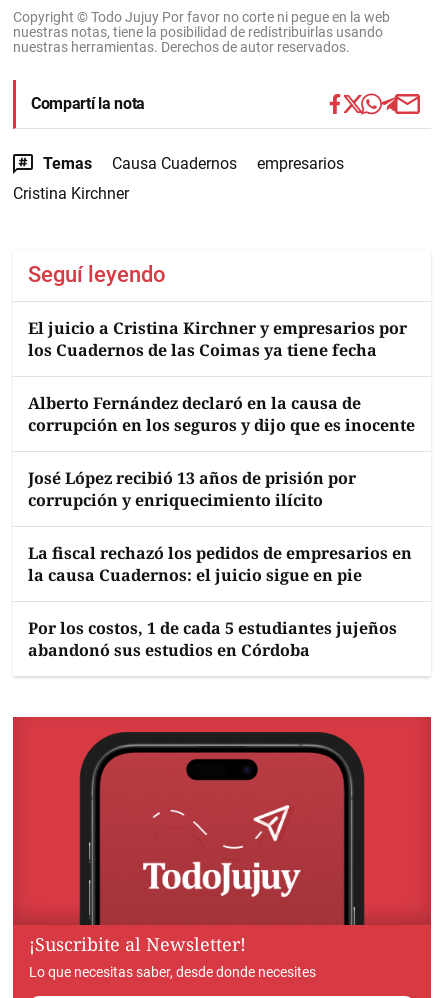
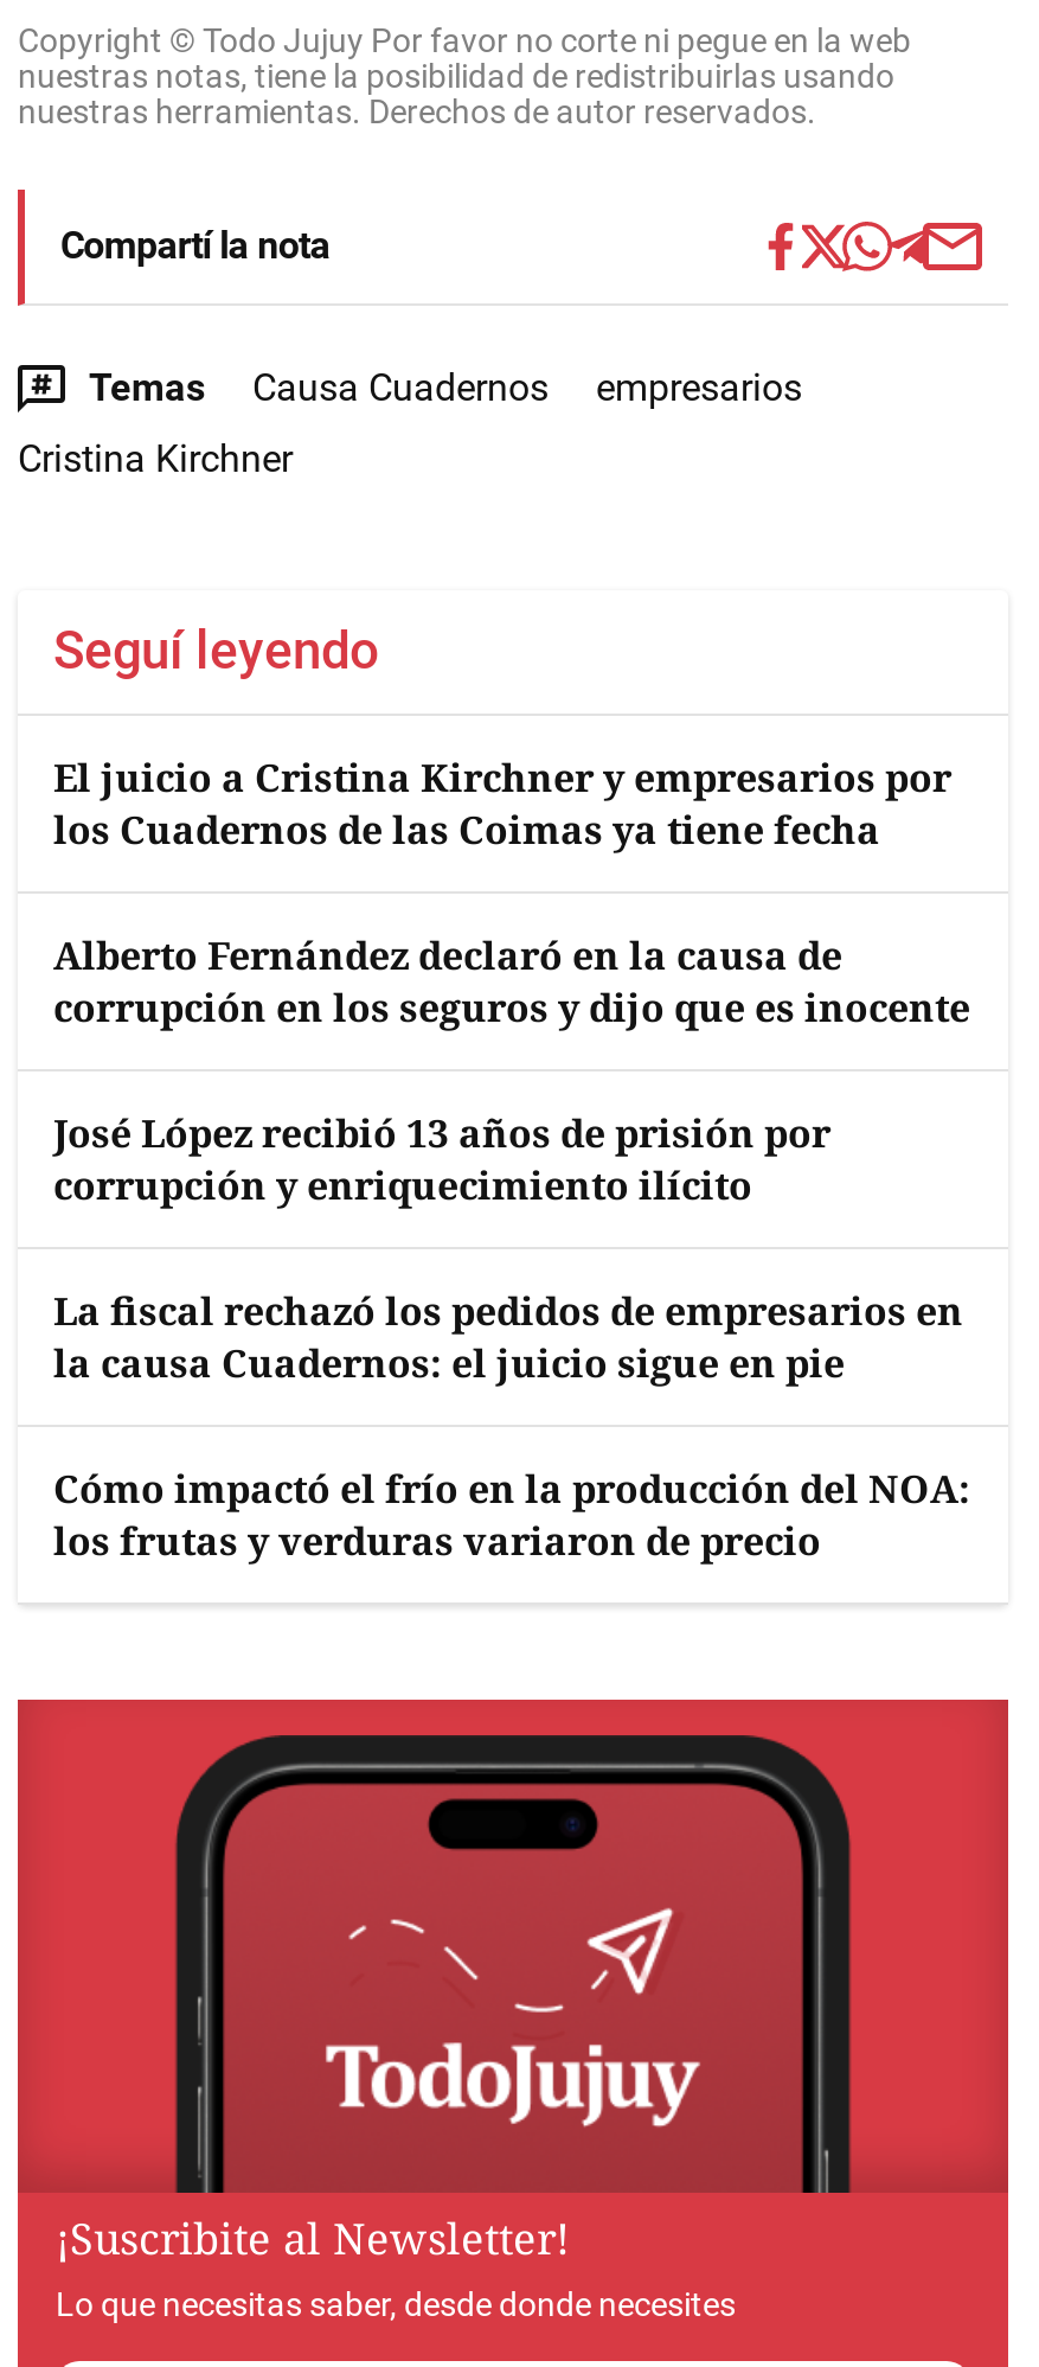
[28,617,397,661] Por los costos, 1 de cada 5 estudiantes jujeños | abandonó sus estudios en Córdoba -> [53,1463,970,1567] Cómo impactó el frío en la producción del NOA: | los frutas y verduras variaron de precio

